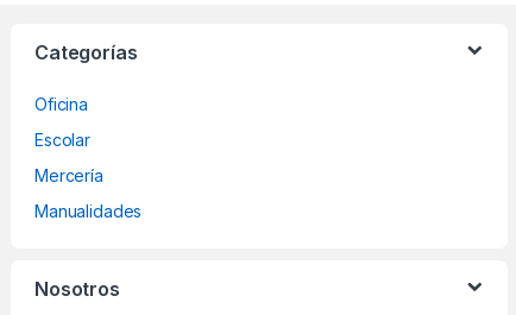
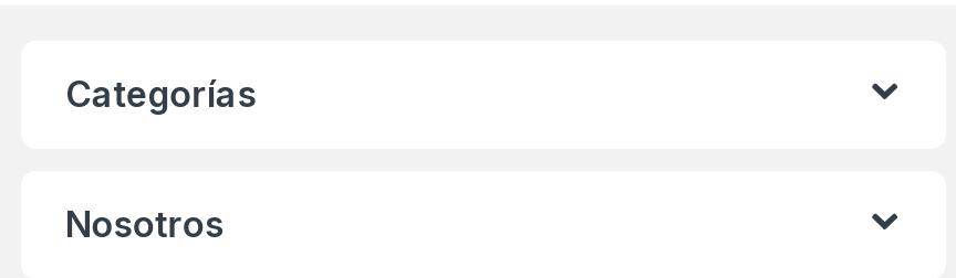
[34,94,142,222] Oficina | Escolar | Mercería | Manualidades -> none

